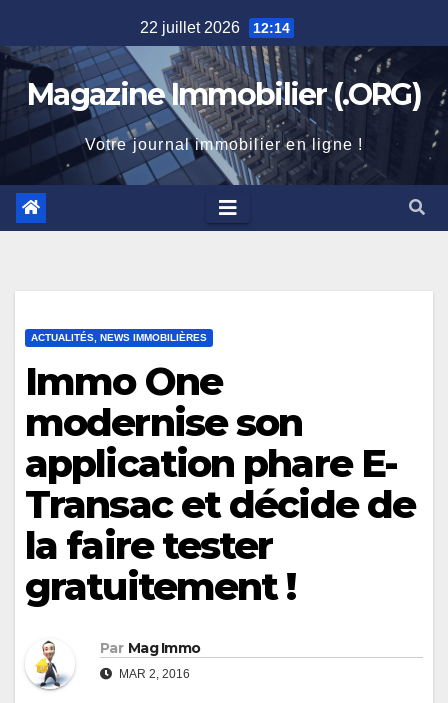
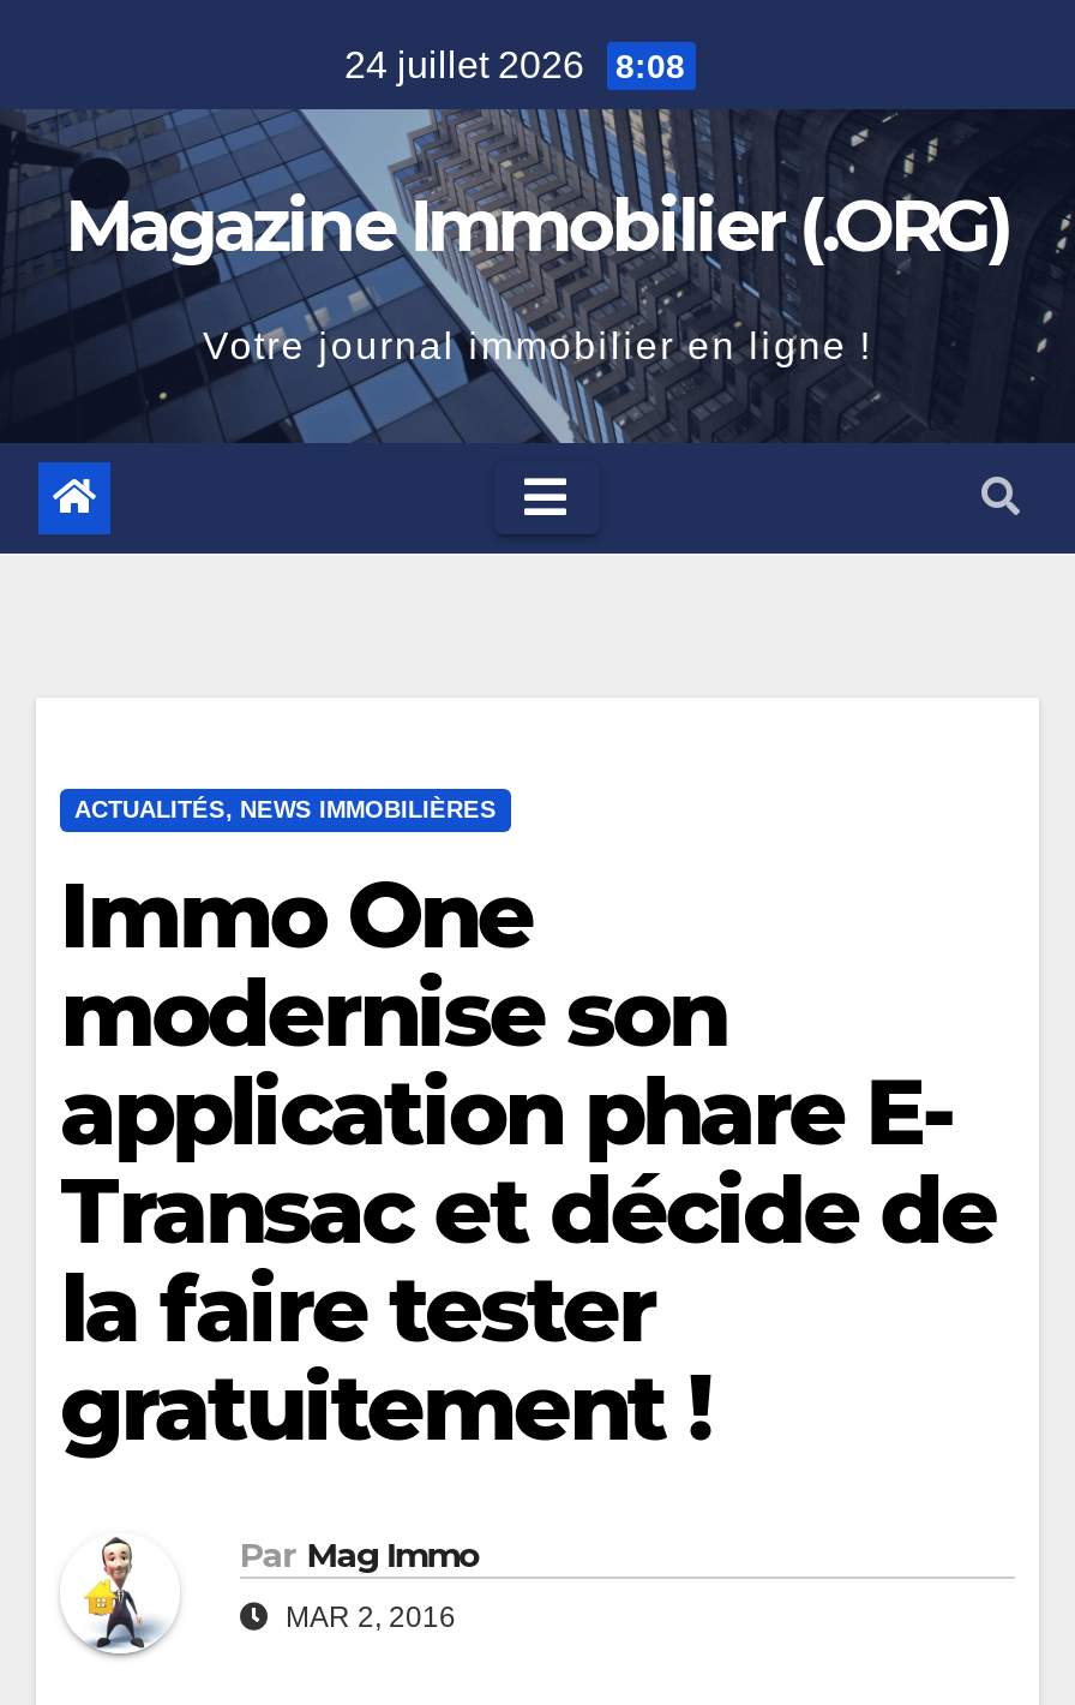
[139,19,289,36] 22 juillet 2026 12:14 -> [344,44,685,85] 24 juillet 2026 8:08

